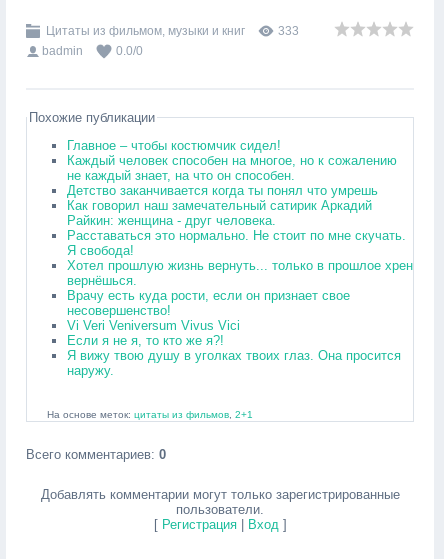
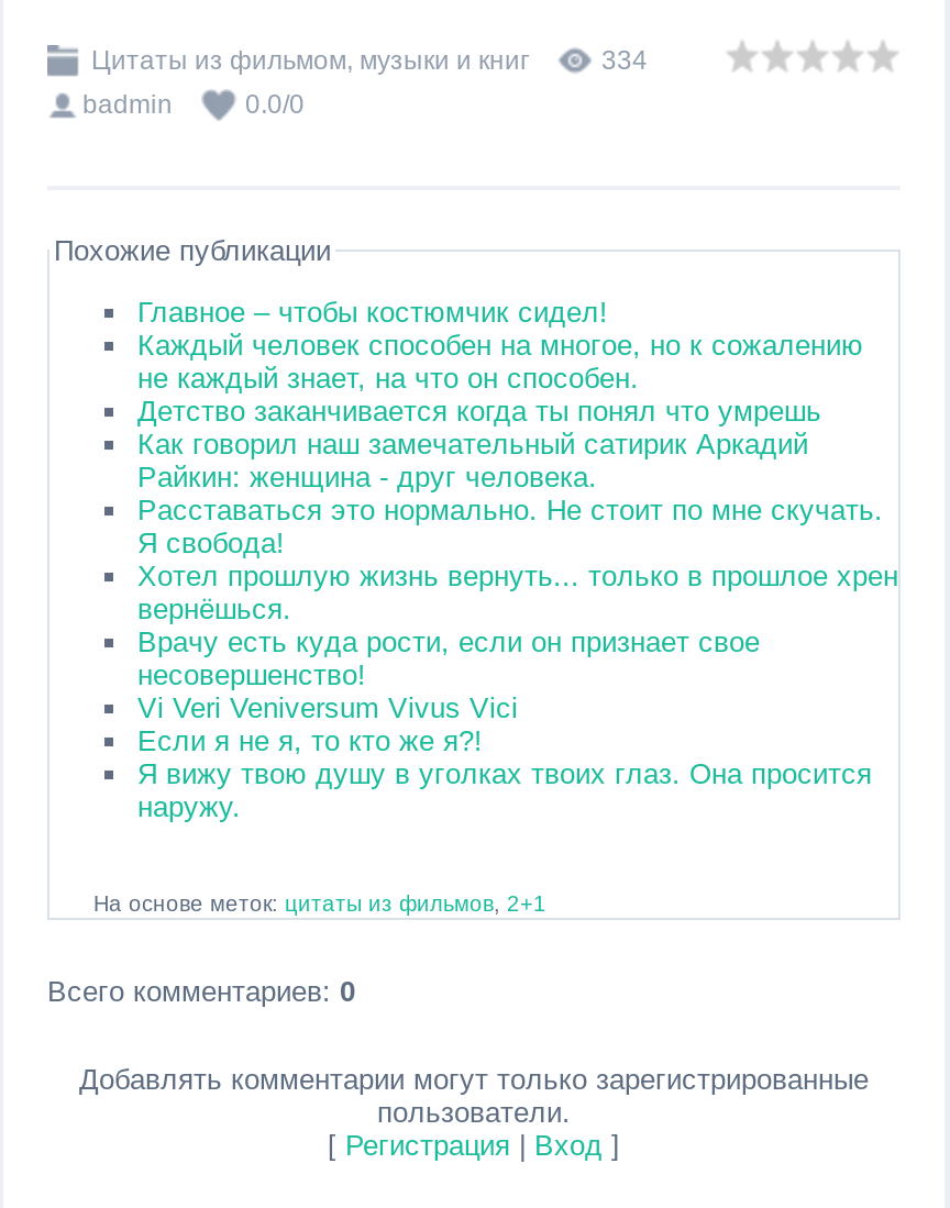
[278,24,299,38] 333 -> [601,45,648,76] 334

